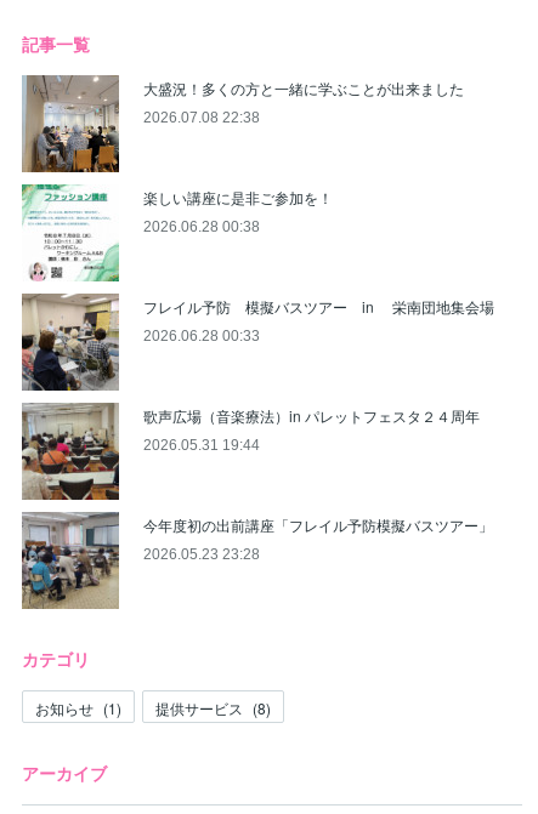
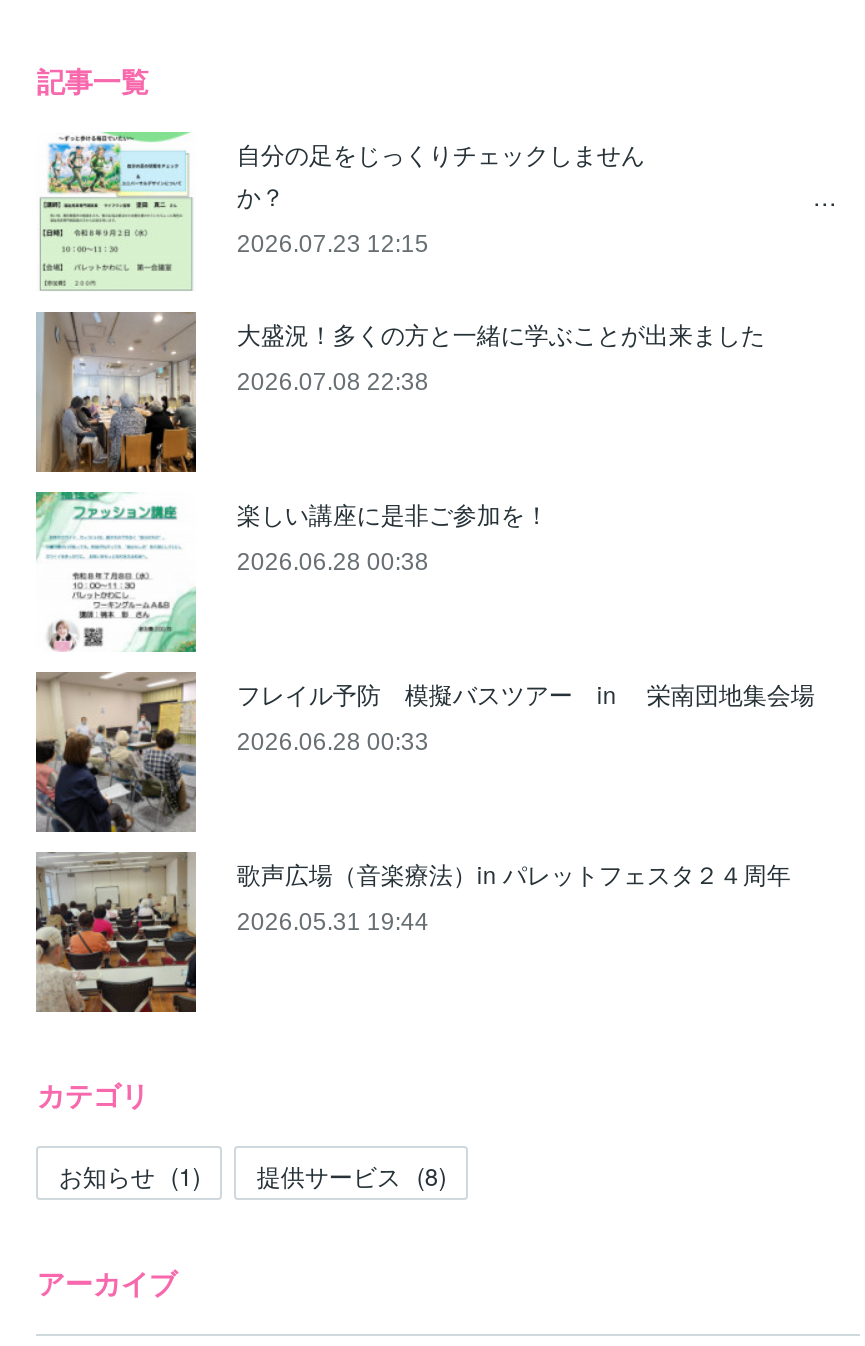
none -> [38,132,837,292] [image] | 自分の足をじっくりチェックしません | か？ … | 2026.07.23 12:15
moved [19,73,495,454] -> [32,308,815,936]: [image] | 大盛況！多くの方と一緒に学ぶことが出来ました | 2026.07.08 22:38 | ... | 歌声広場（音楽療法）in パレットフェスタ２４周年 | 2026.05.31 19:44
[22,513,494,609] [image] | 今年度初の出前講座「フレイル予防模擬バスツアー」 | 2026.05.23 23:28 -> none

